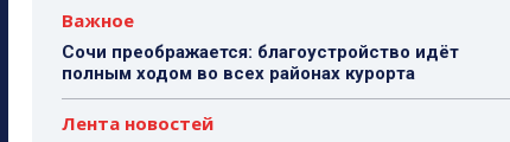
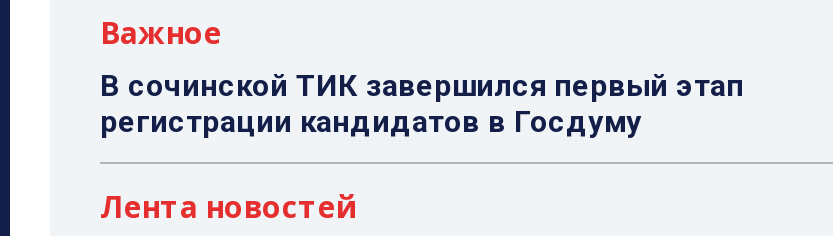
[62,42,459,84] Сочи преображается: благоустройство идёт | полным ходом во всех районах курорта -> [100,67,744,139] В сочинской ТИК завершился первый этап | регистрации кандидатов в Госдуму

